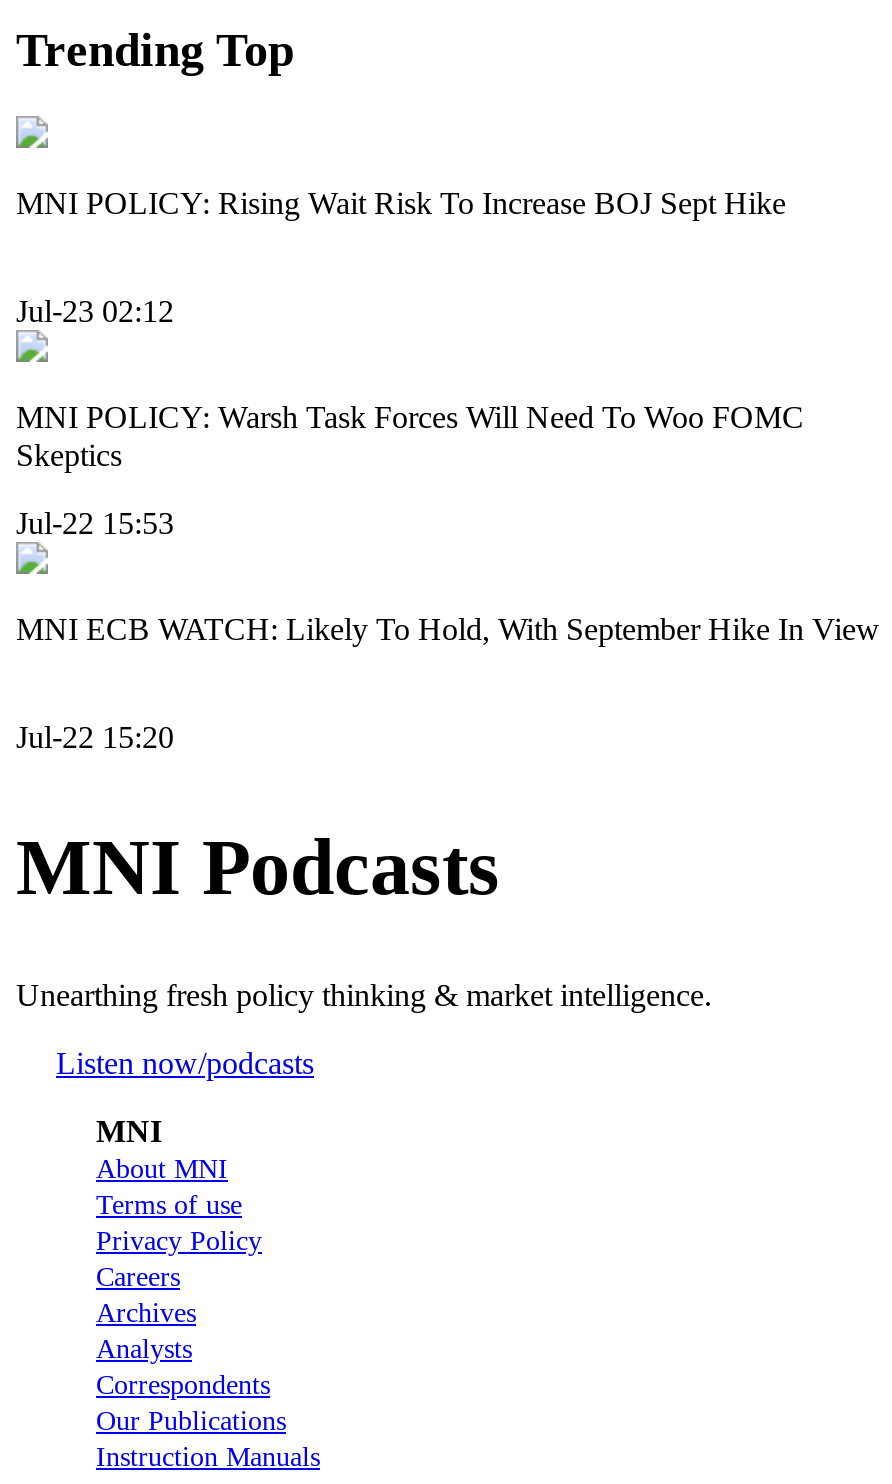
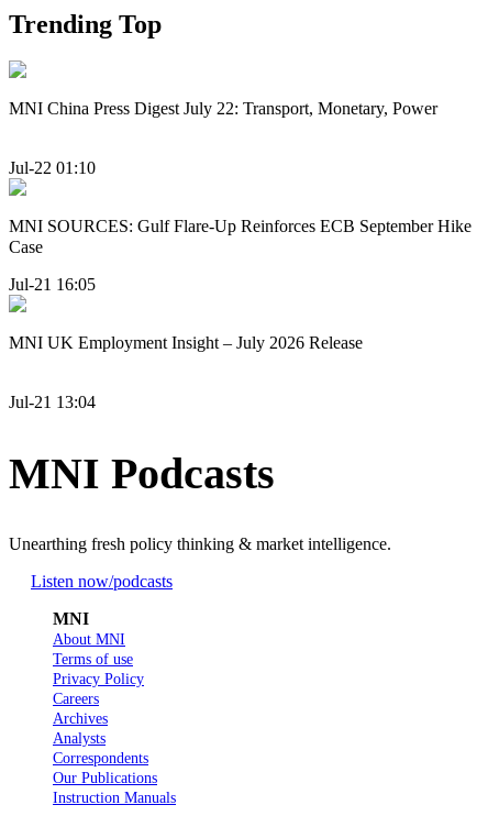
[16,187,786,221] MNI POLICY: Rising Wait Risk To Increase BOJ Sept Hike -> [9,99,437,118] MNI China Press Digest July 22: Transport, Monetary, Power
[16,294,174,328] Jul-23 02:12 -> [9,158,96,177] Jul-22 01:10
[16,400,804,472] MNI POLICY: Warsh Task Forces Will Need To Woo FOMC | Skeptics -> [9,216,472,256] MNI SOURCES: Gulf Flare-Up Reinforces ECB September Hike | Case
[16,506,174,540] Jul-22 15:53 -> [9,275,96,294] Jul-21 16:05
[16,612,880,646] MNI ECB WATCH: Likely To Hold, With September Hike In View -> [9,333,363,352] MNI UK Employment Insight – July 2026 Release
[16,719,174,753] Jul-22 15:20 -> [9,392,96,411] Jul-21 13:04

